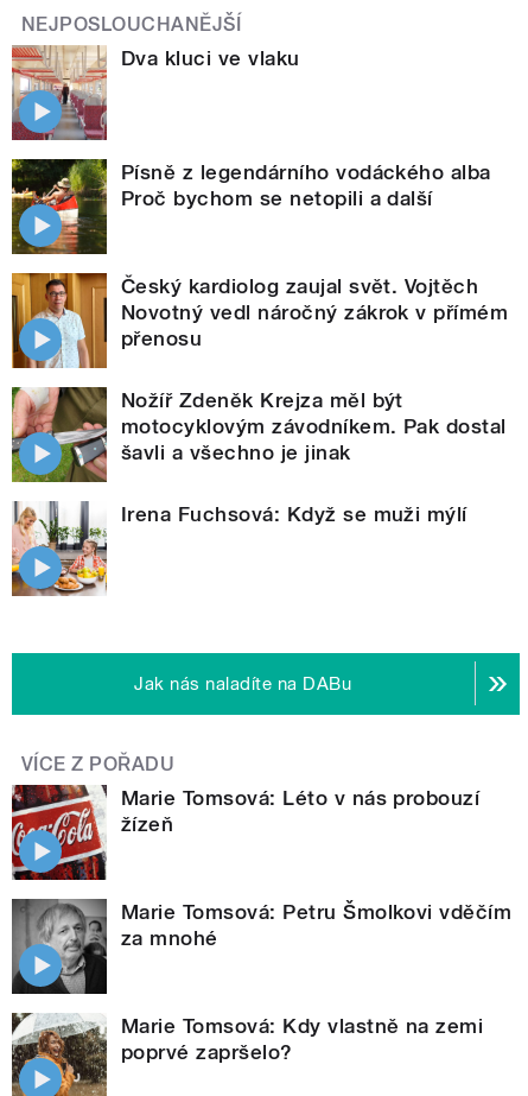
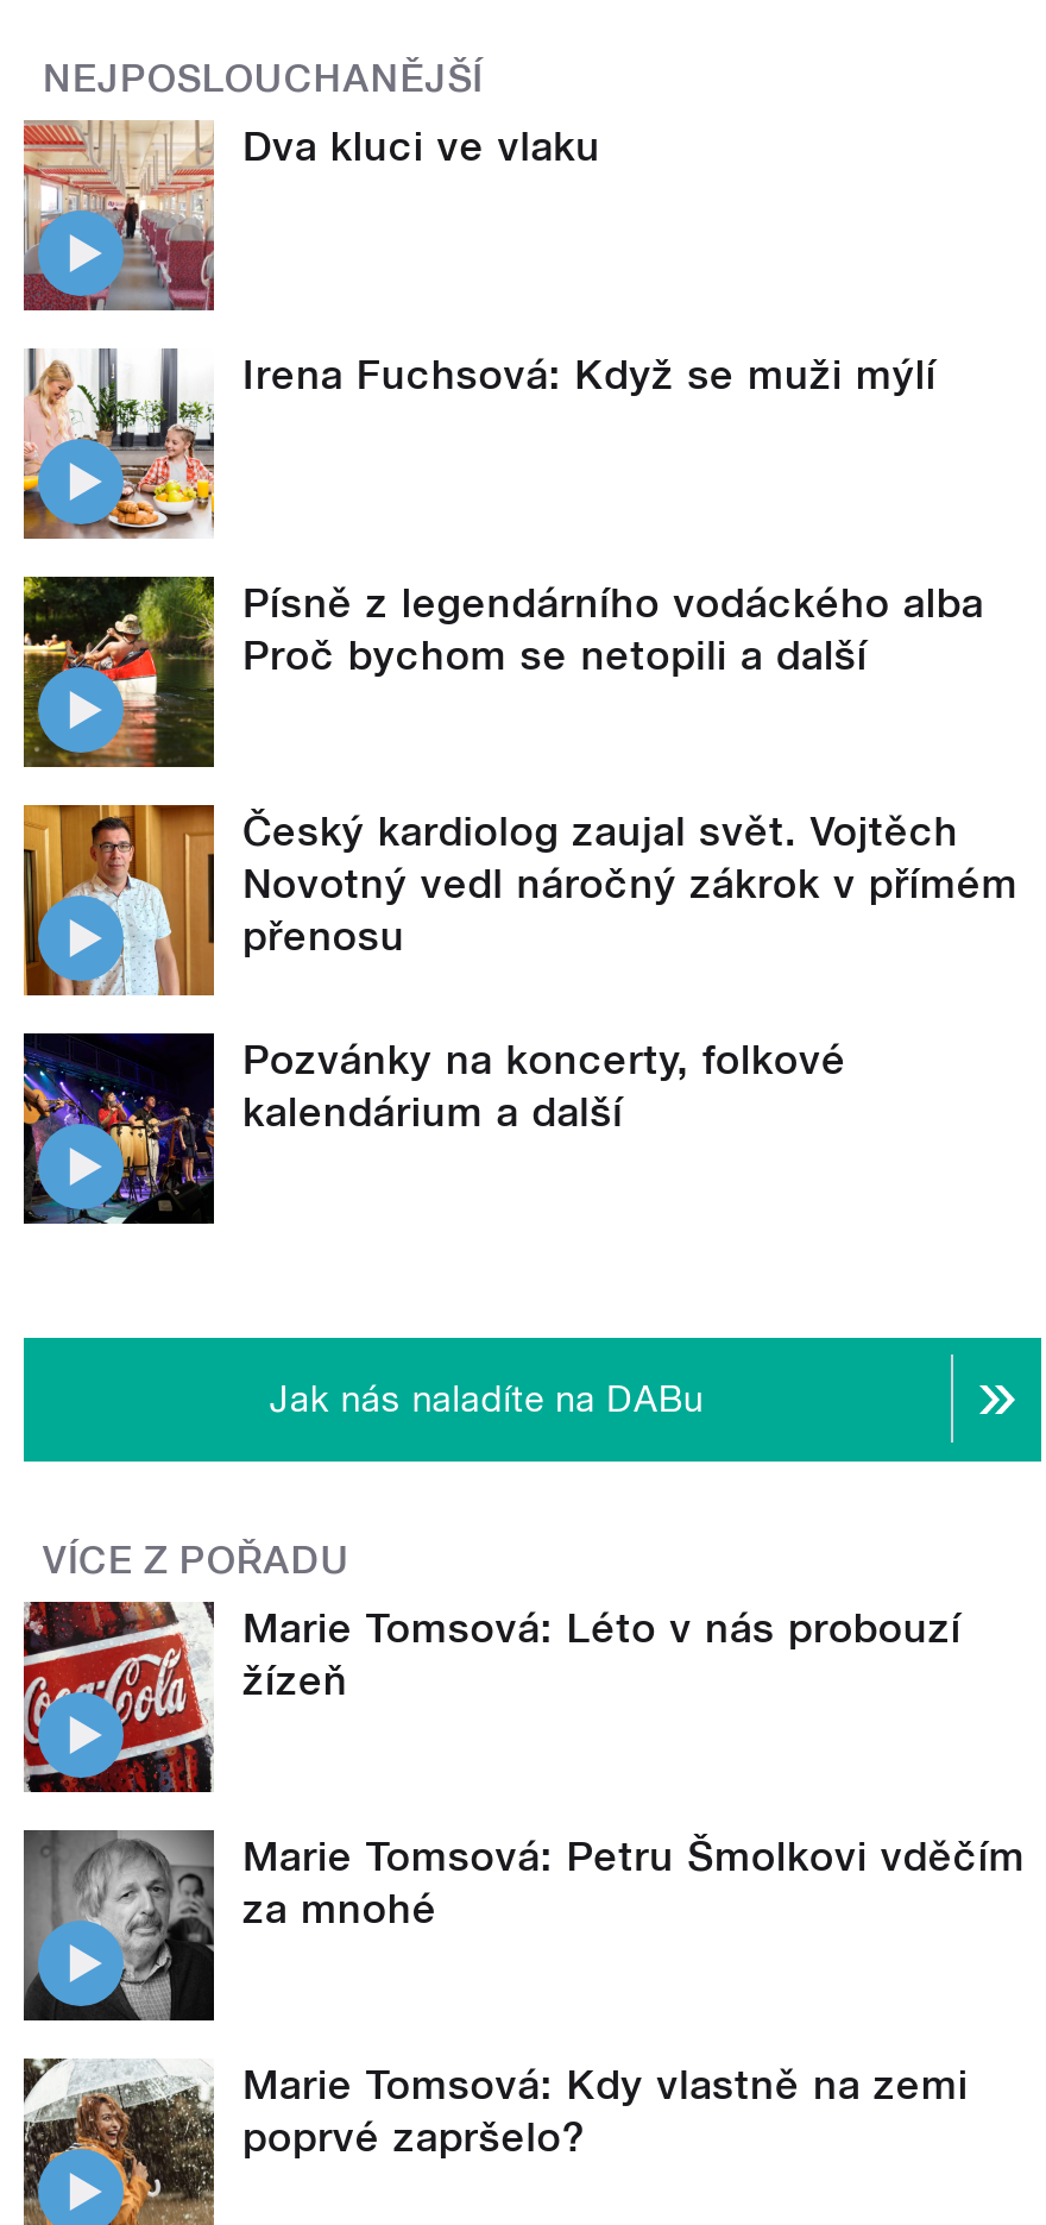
moved [9,157,508,350] -> [19,572,1018,959]: [image] | Písně z legendárního vodáckého alba | Proč bychom se netopili a další | Český kardiolog zaujal svět. Vojtěch | Novotný vedl náročný zákrok v přímém | přenosu
[11,386,506,483] [image] | Nožíř Zdeněk Krejza měl být | motocyklovým závodníkem. Pak dostal | šavli a všechno je jinak -> [21,1031,846,1224] [image] | Pozvánky na koncerty, folkové | kalendárium a další
moved [11,501,467,596] -> [21,348,936,539]: [image] | Irena Fuchsová: Když se muži mýlí

